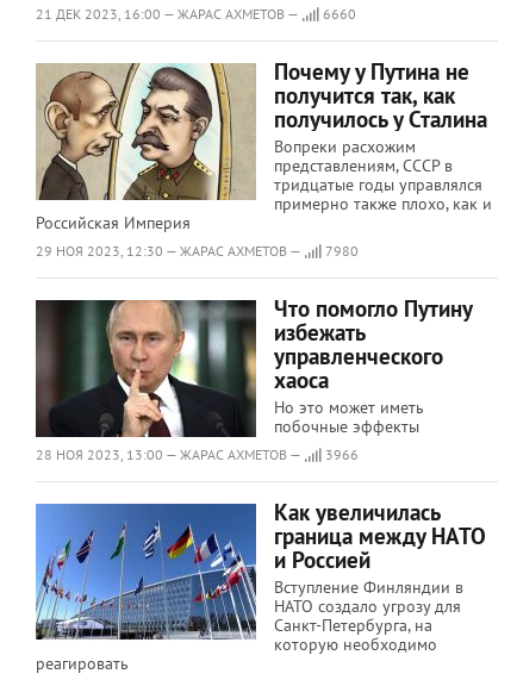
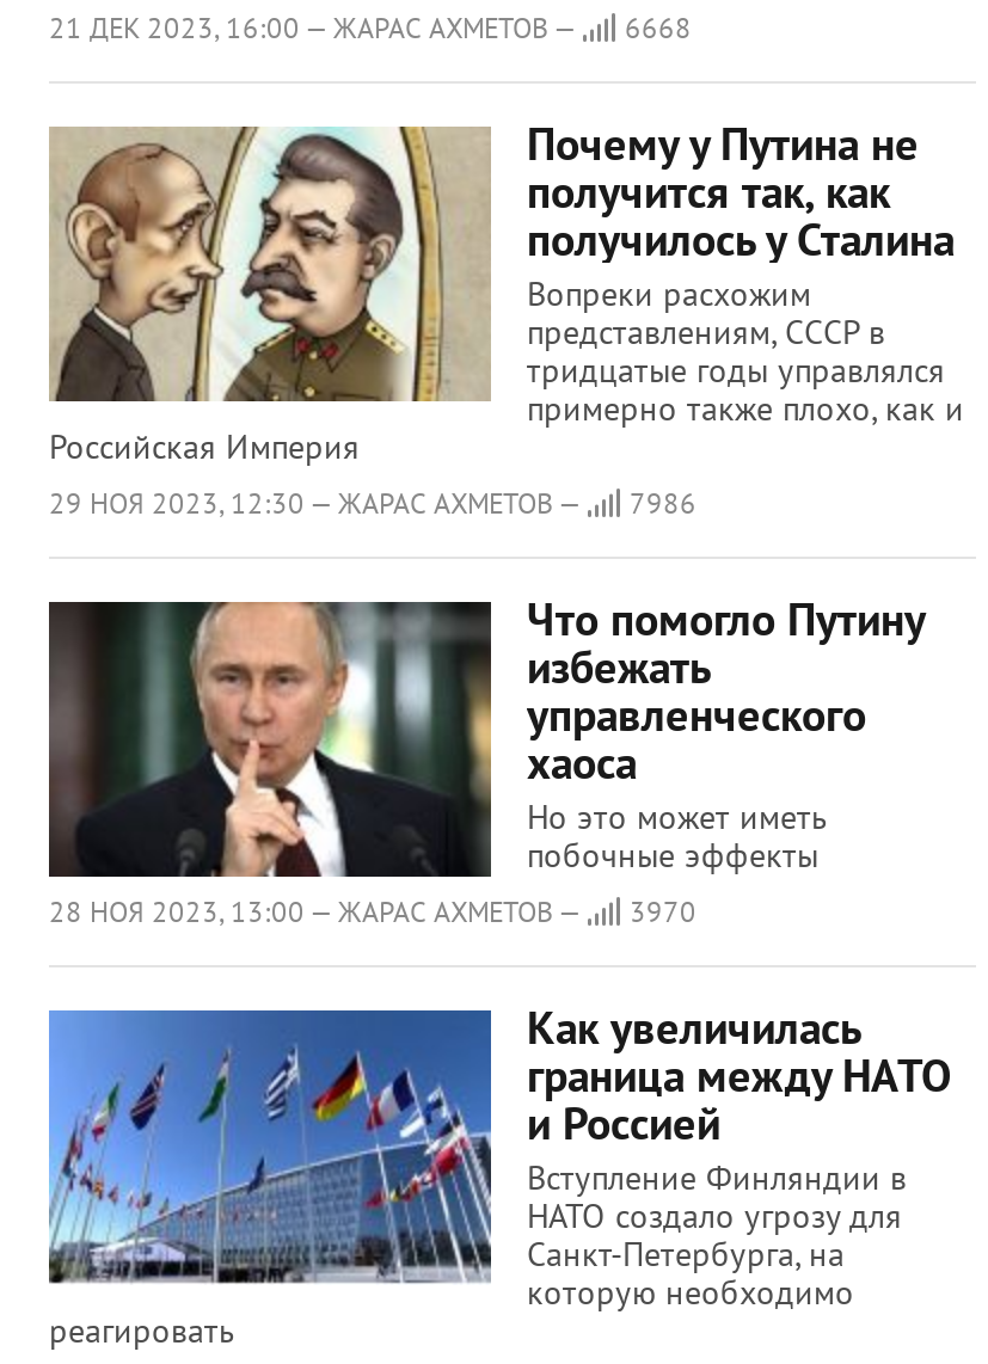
[36,5,356,23] 21 ДЕК 2023, 16:00 — ЖАРАС АХМЕТОВ — 6660 -> [49,10,692,45] 21 ДЕК 2023, 16:00 — ЖАРАС АХМЕТОВ — 6668
[36,242,359,260] 29 НОЯ 2023, 12:30 — ЖАРАС АХМЕТОВ — 7980 -> [49,485,696,521] 29 НОЯ 2023, 12:30 — ЖАРАС АХМЕТОВ — 7986
[36,445,359,463] 28 НОЯ 2023, 13:00 — ЖАРАС АХМЕТОВ — 3966 -> [49,893,696,929] 28 НОЯ 2023, 13:00 — ЖАРАС АХМЕТОВ — 3970

